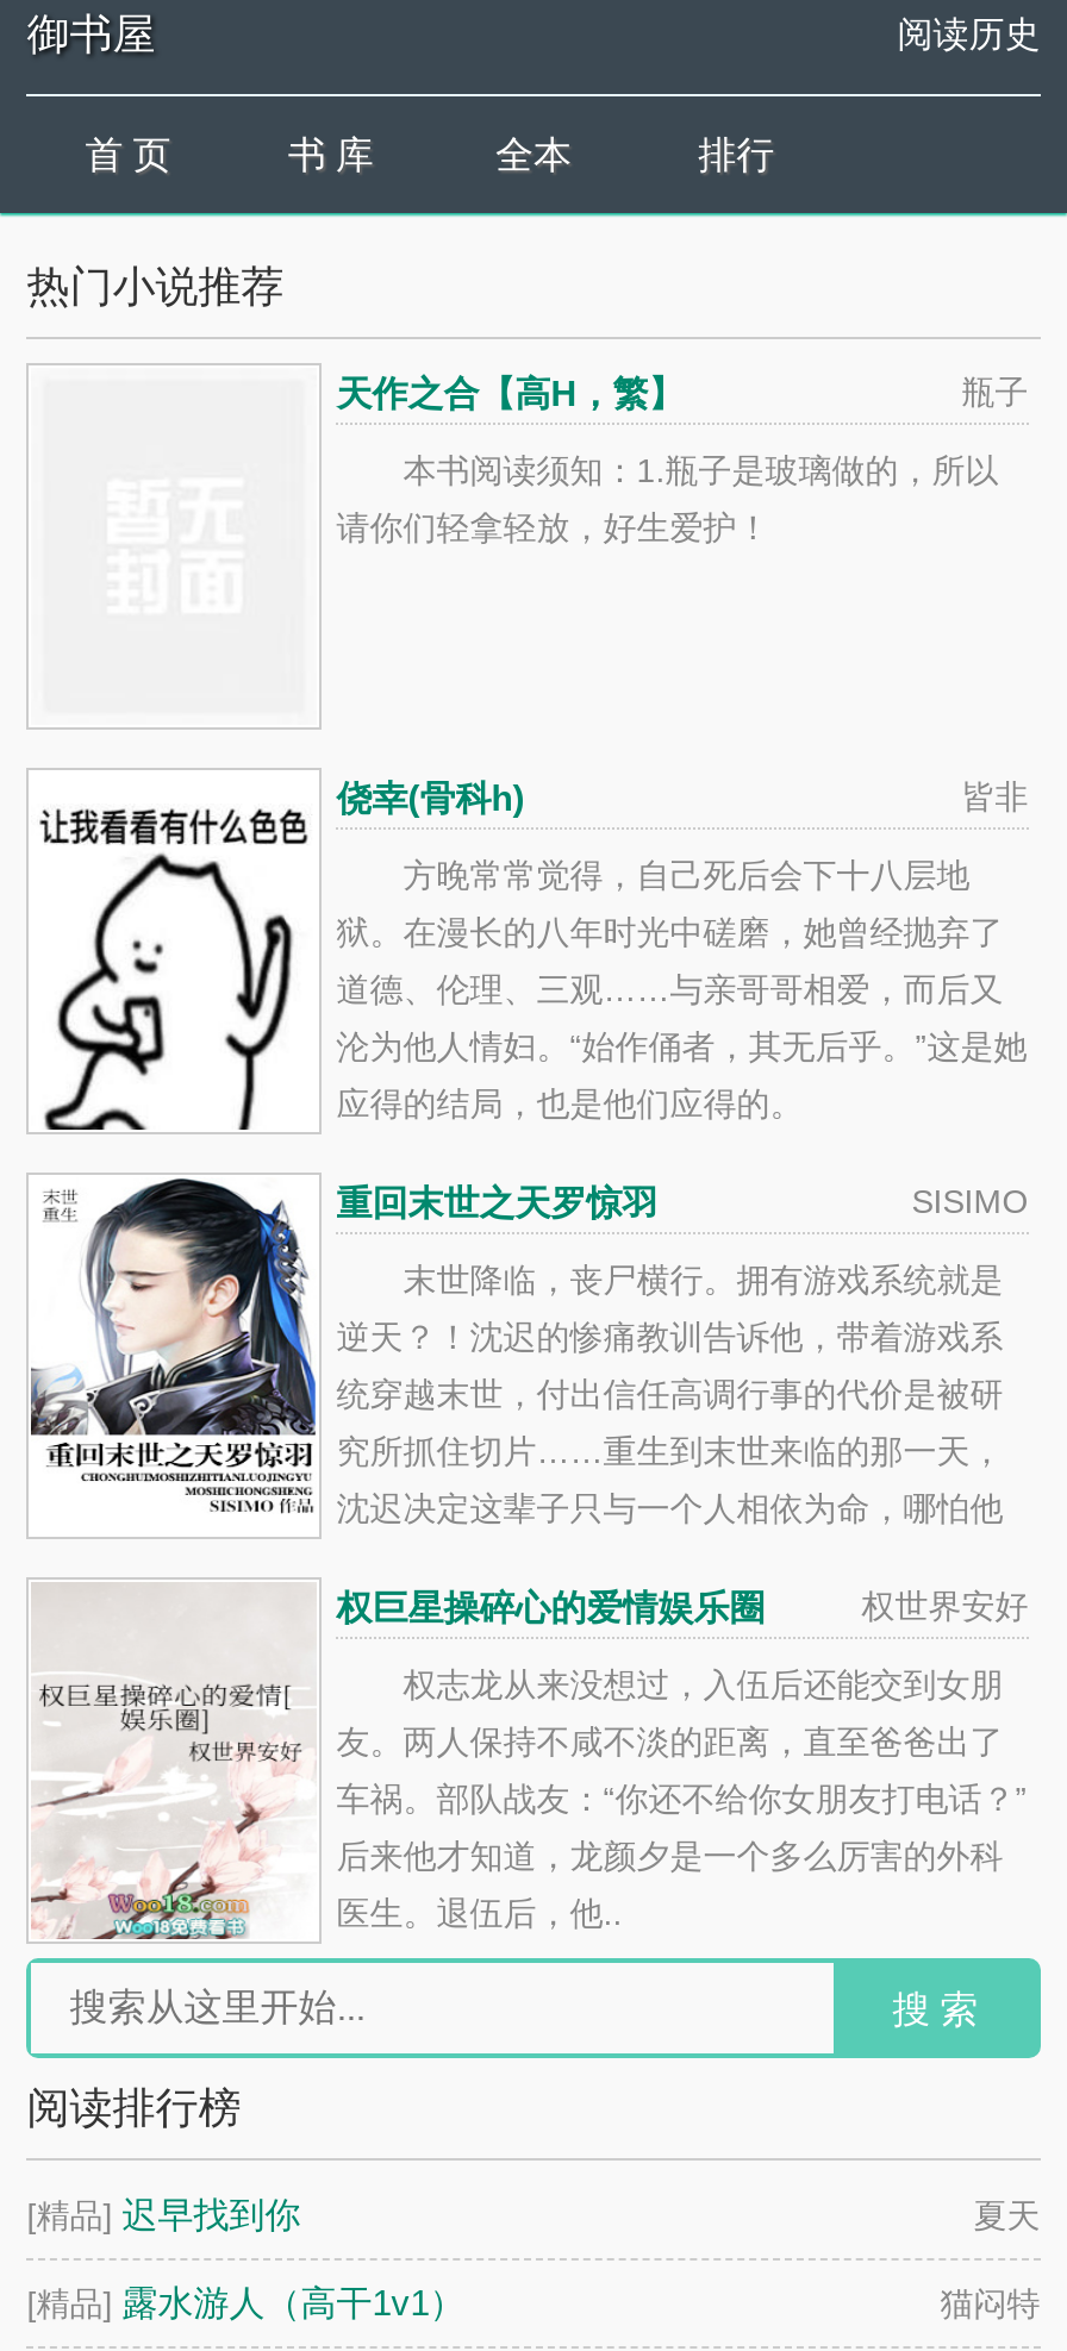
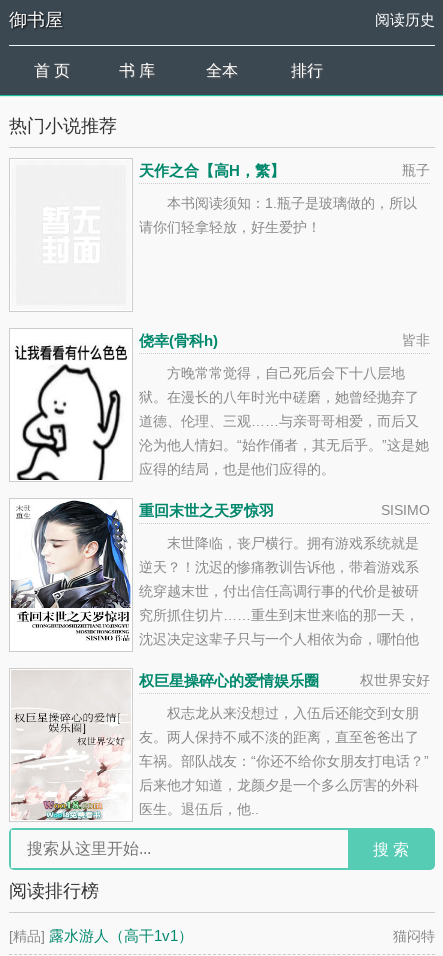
[27,2194,1040,2234] [精品]迟早找到你 | 夏天 -> none

